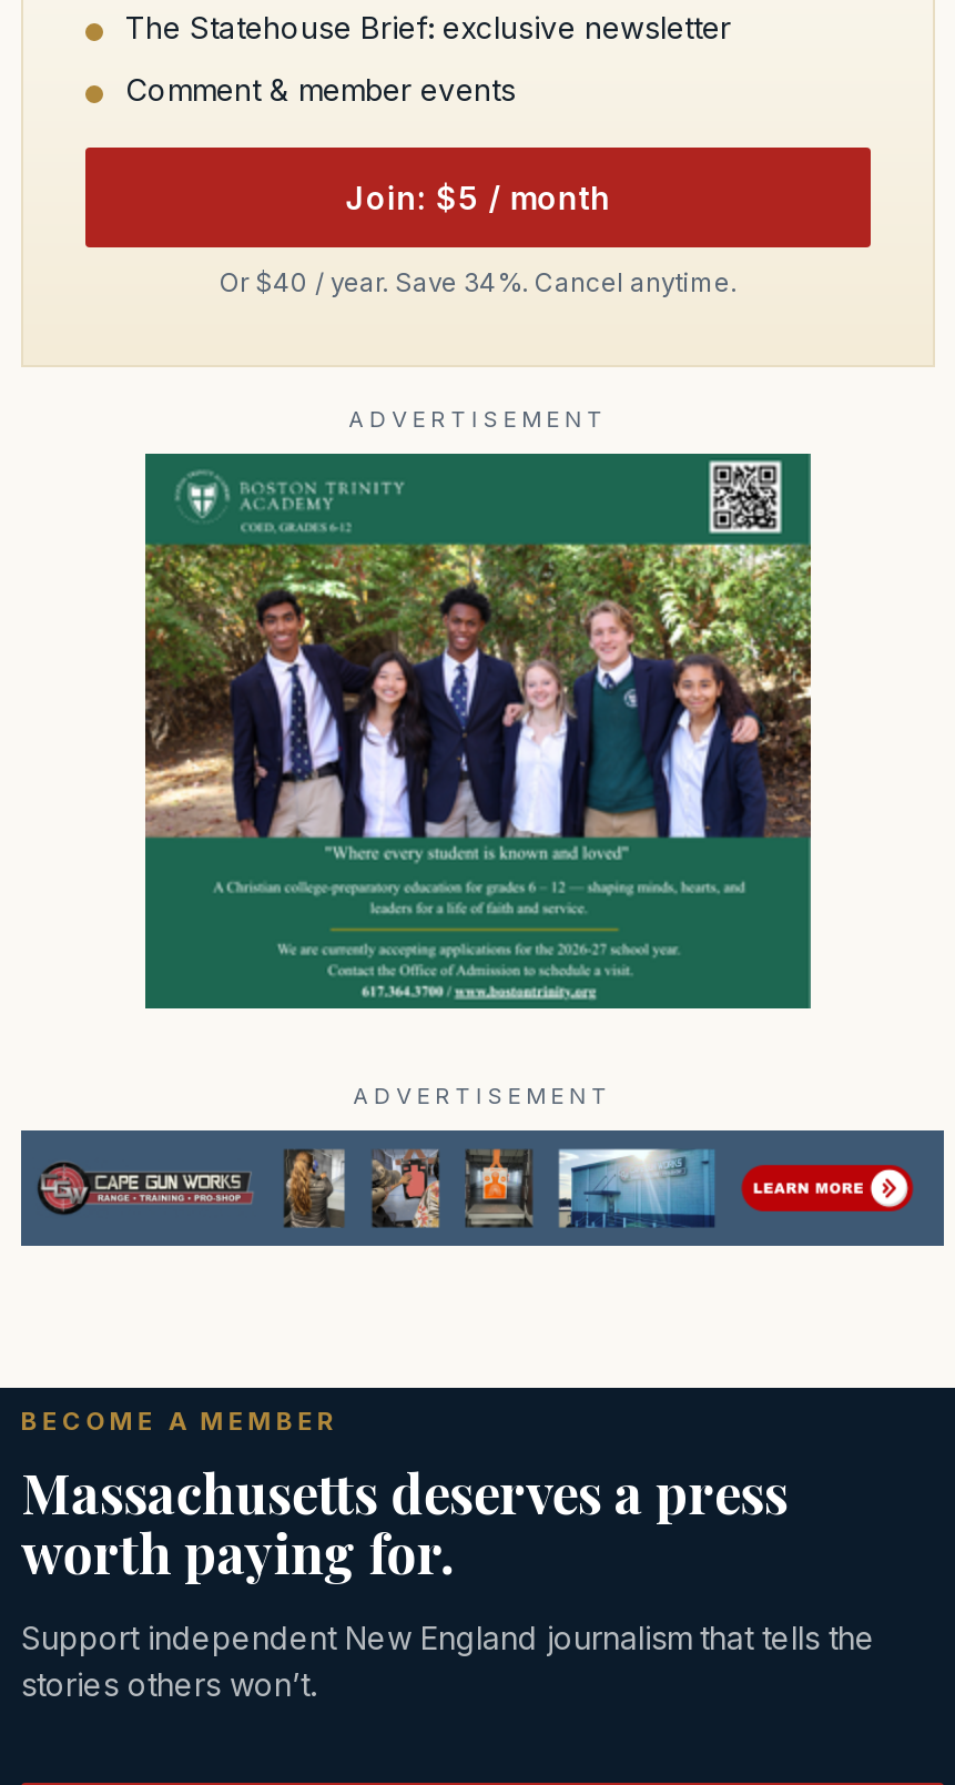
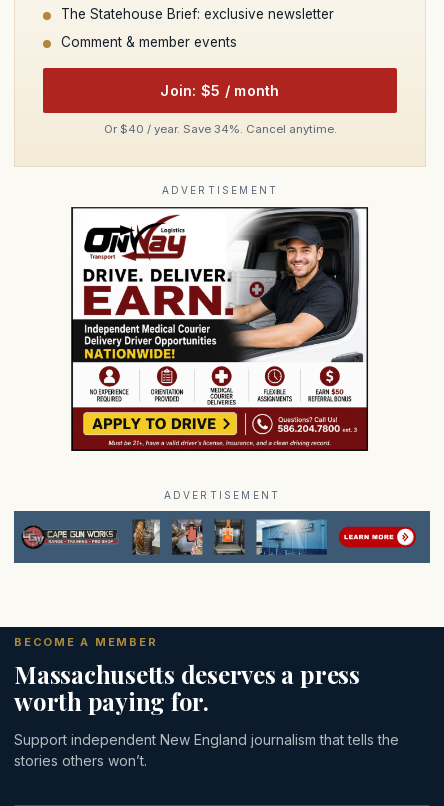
[143,454,813,1011] [image] -> [70,207,370,456] [image]

